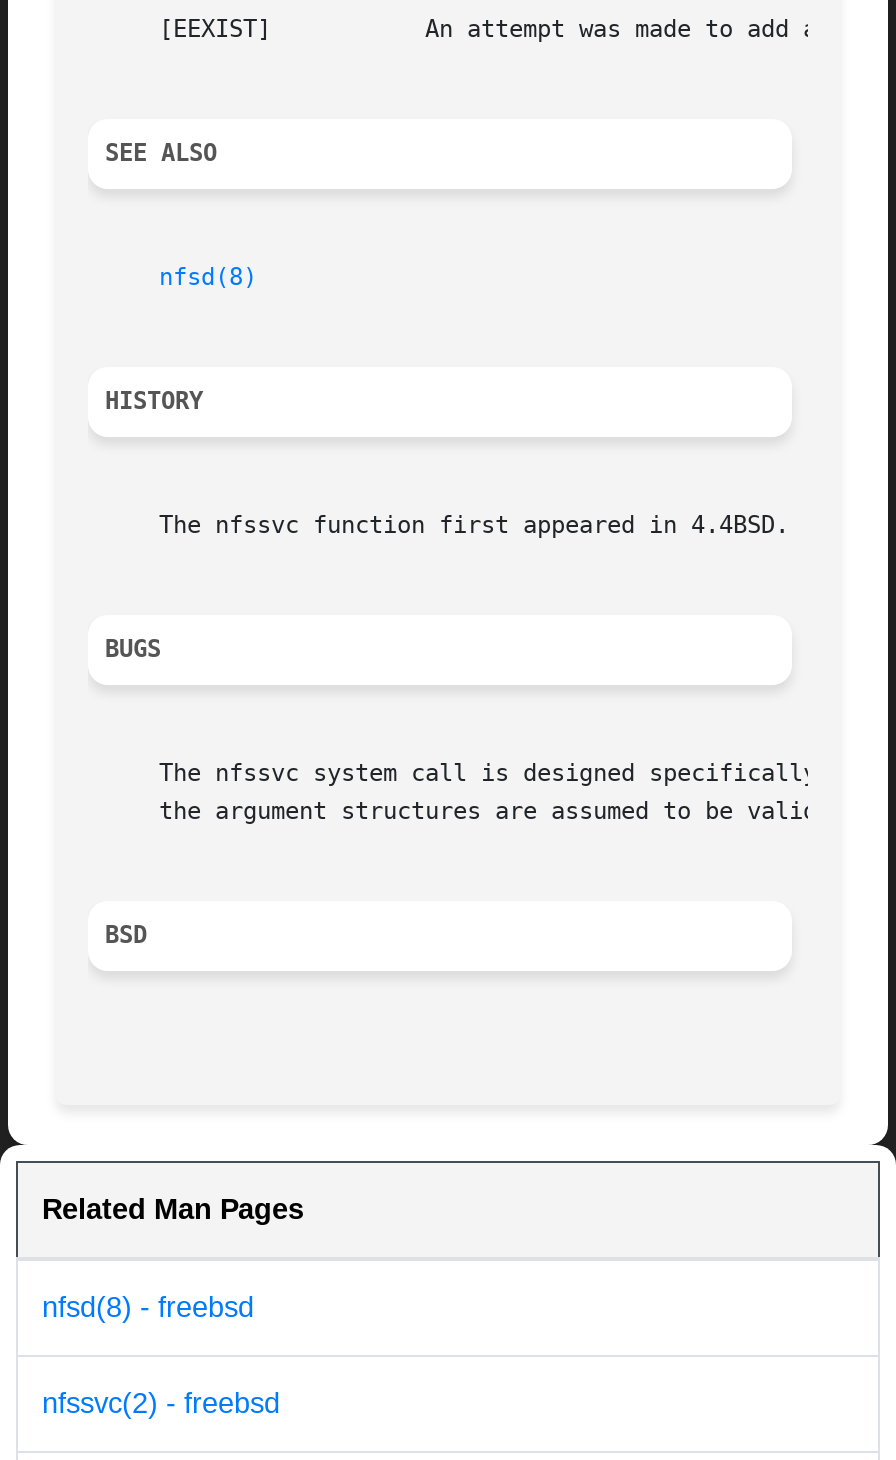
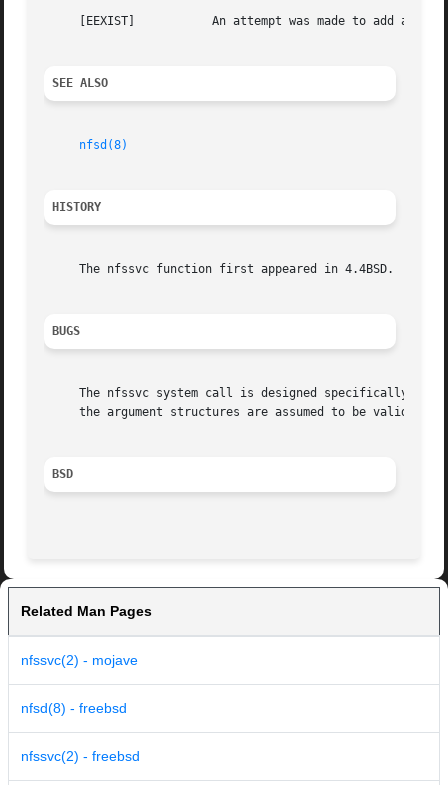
none -> [21,652,138,668] nfssvc(2) - mojave

